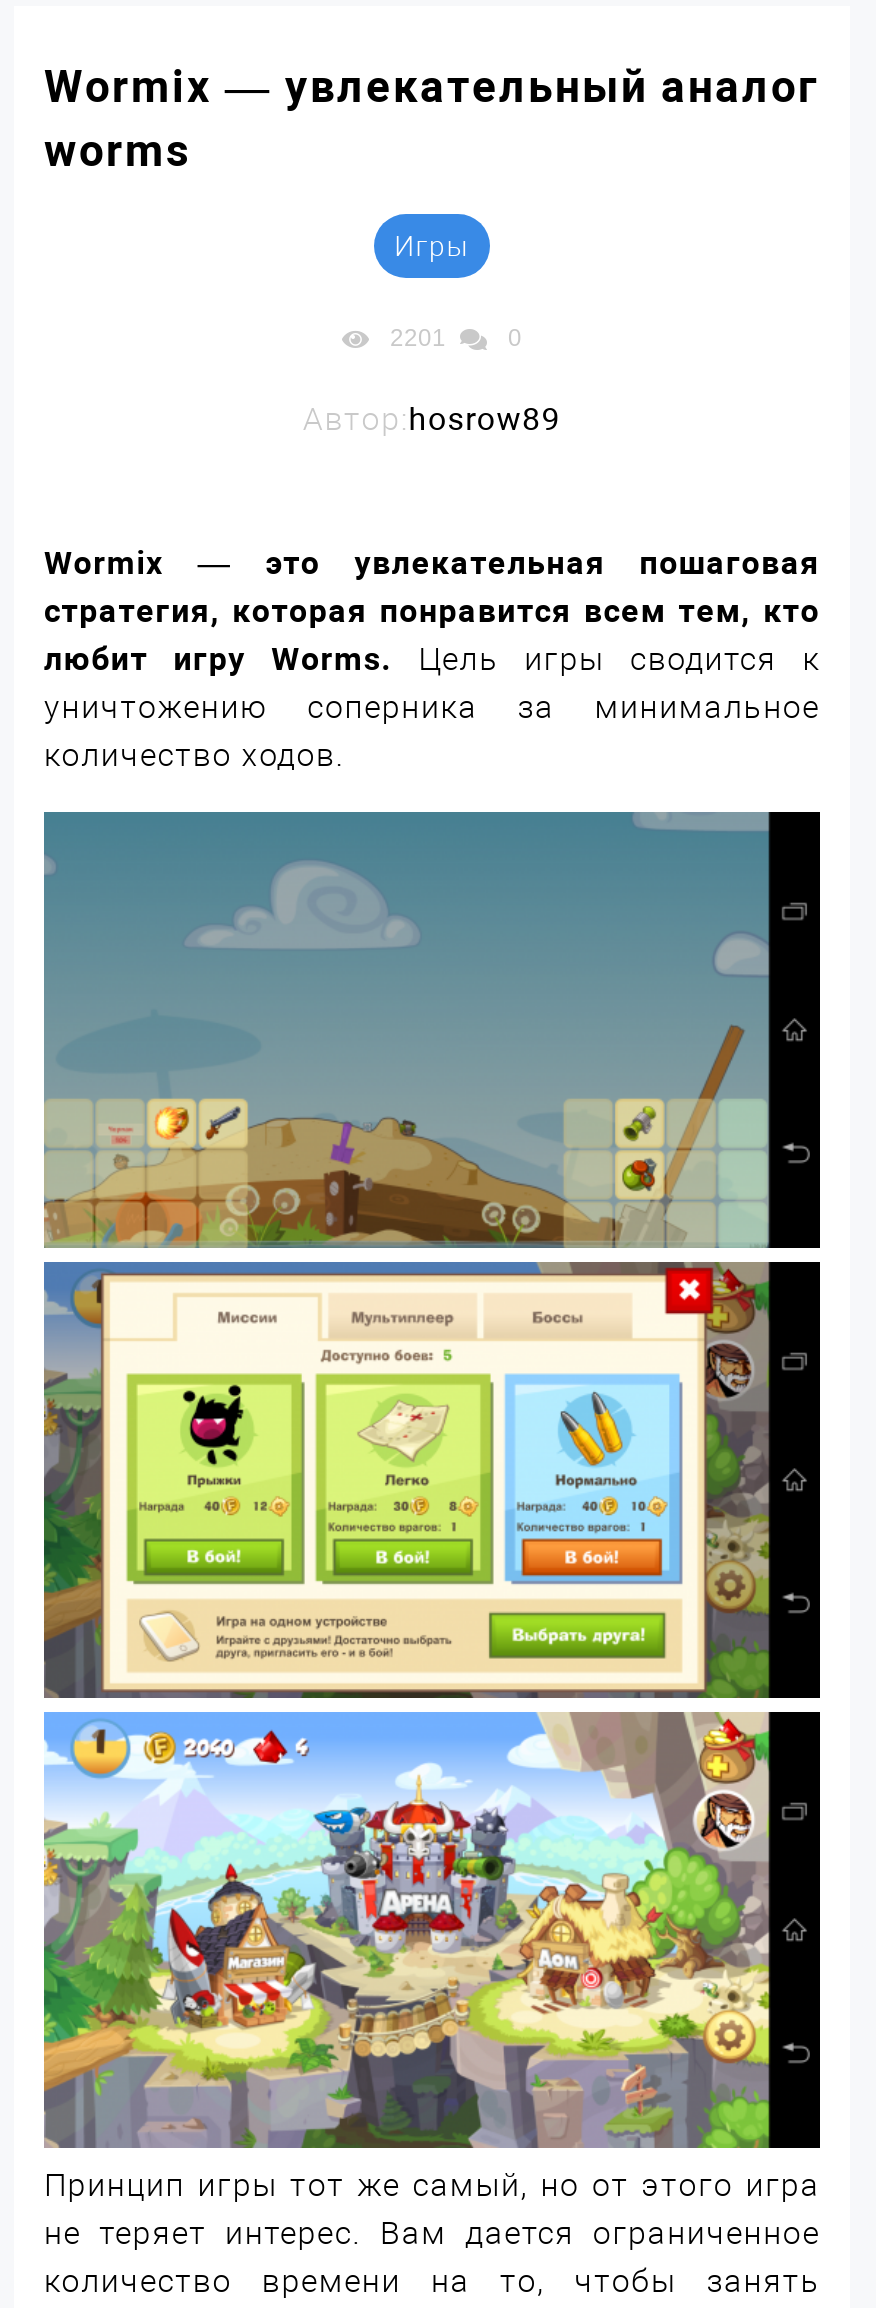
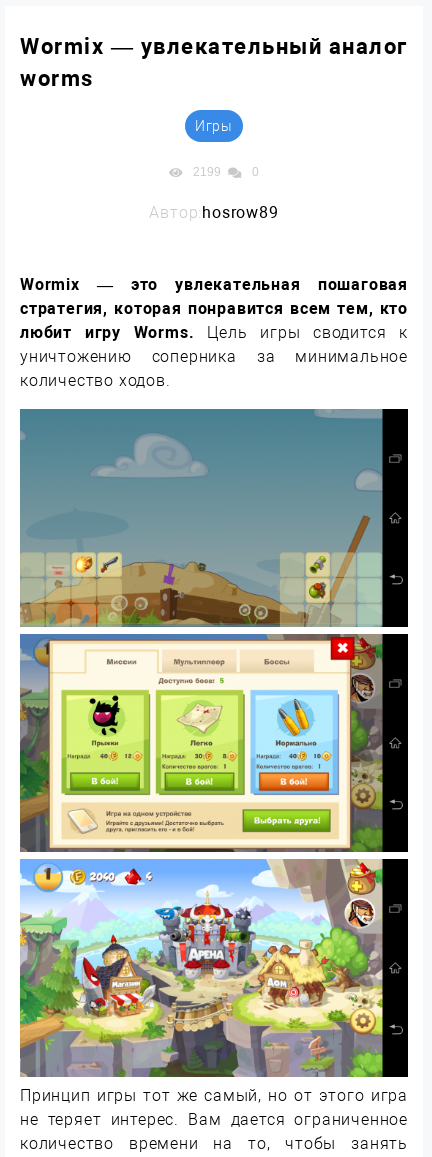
[390,324,446,352] 2201 -> [193,165,221,179] 2199

